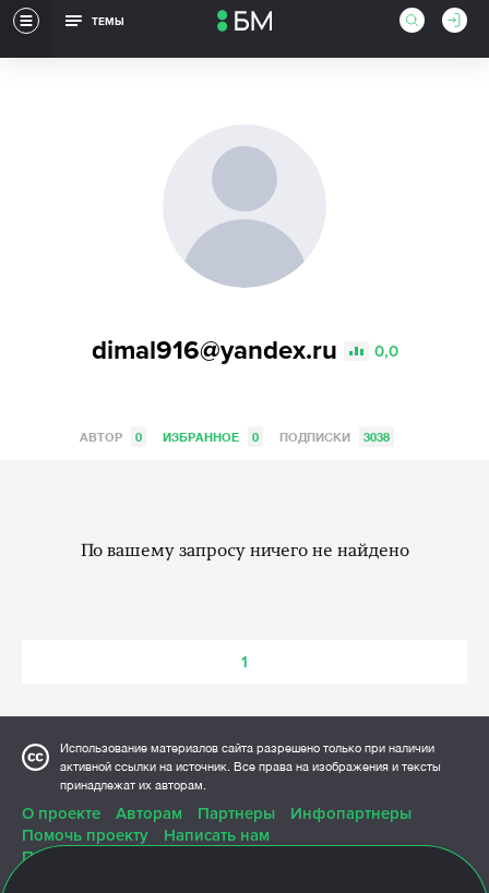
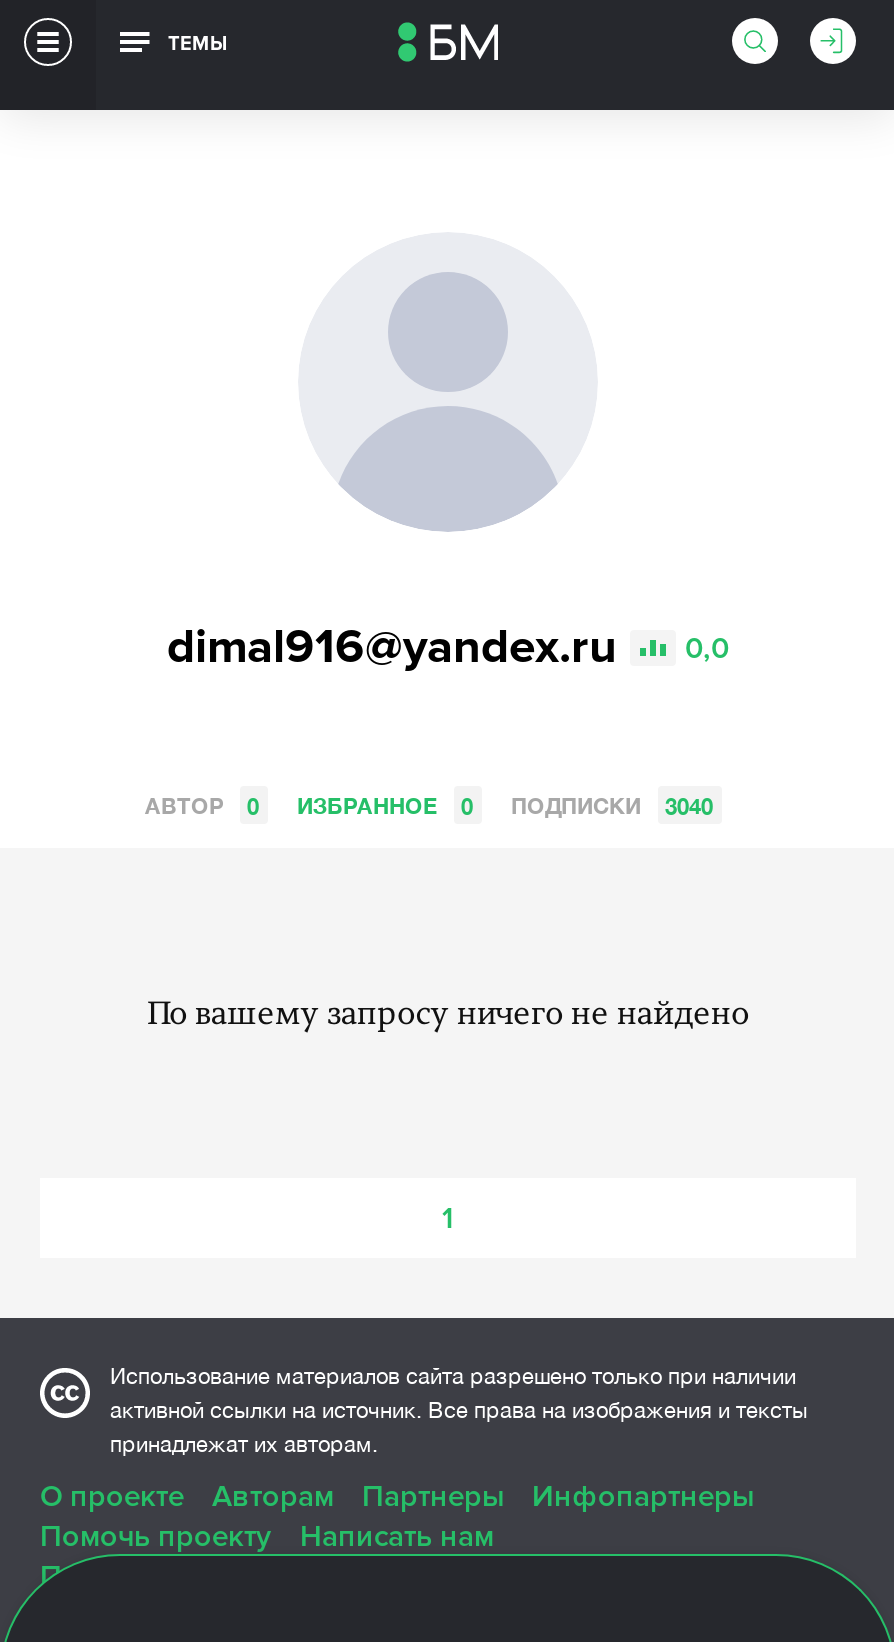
[79,430,389,444] АВТОР 0 ИЗБРАННОЕ 0 ПОДПИСКИ 3038 -> [145,792,713,818] АВТОР 0 ИЗБРАННОЕ 0 ПОДПИСКИ 3040

